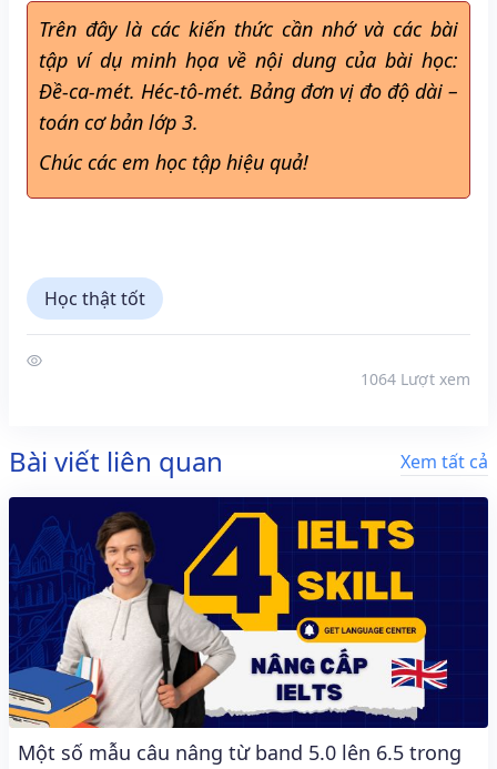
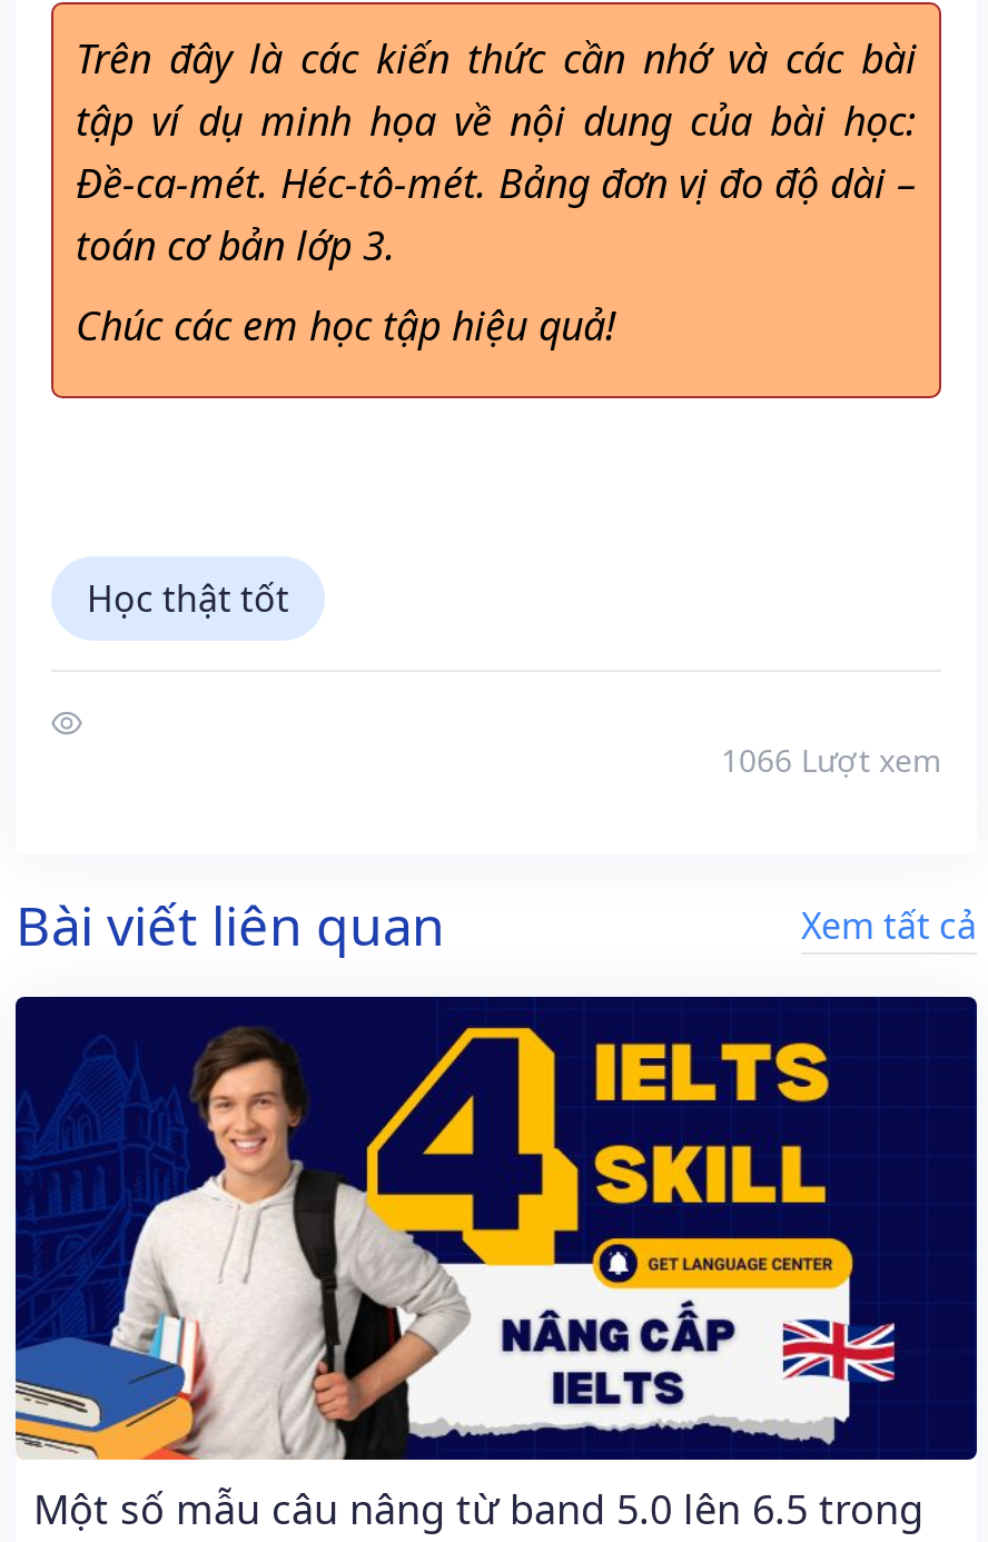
[361,368,470,389] 1064 Lượt xem -> [721,739,941,781] 1066 Lượt xem

